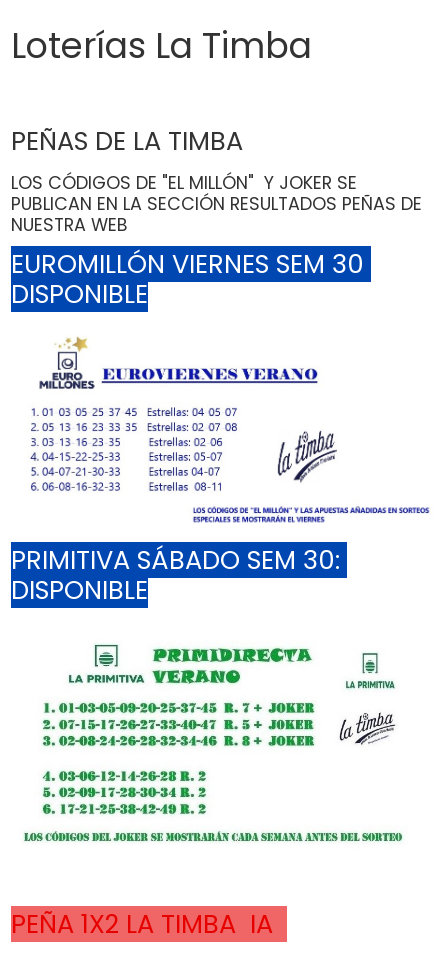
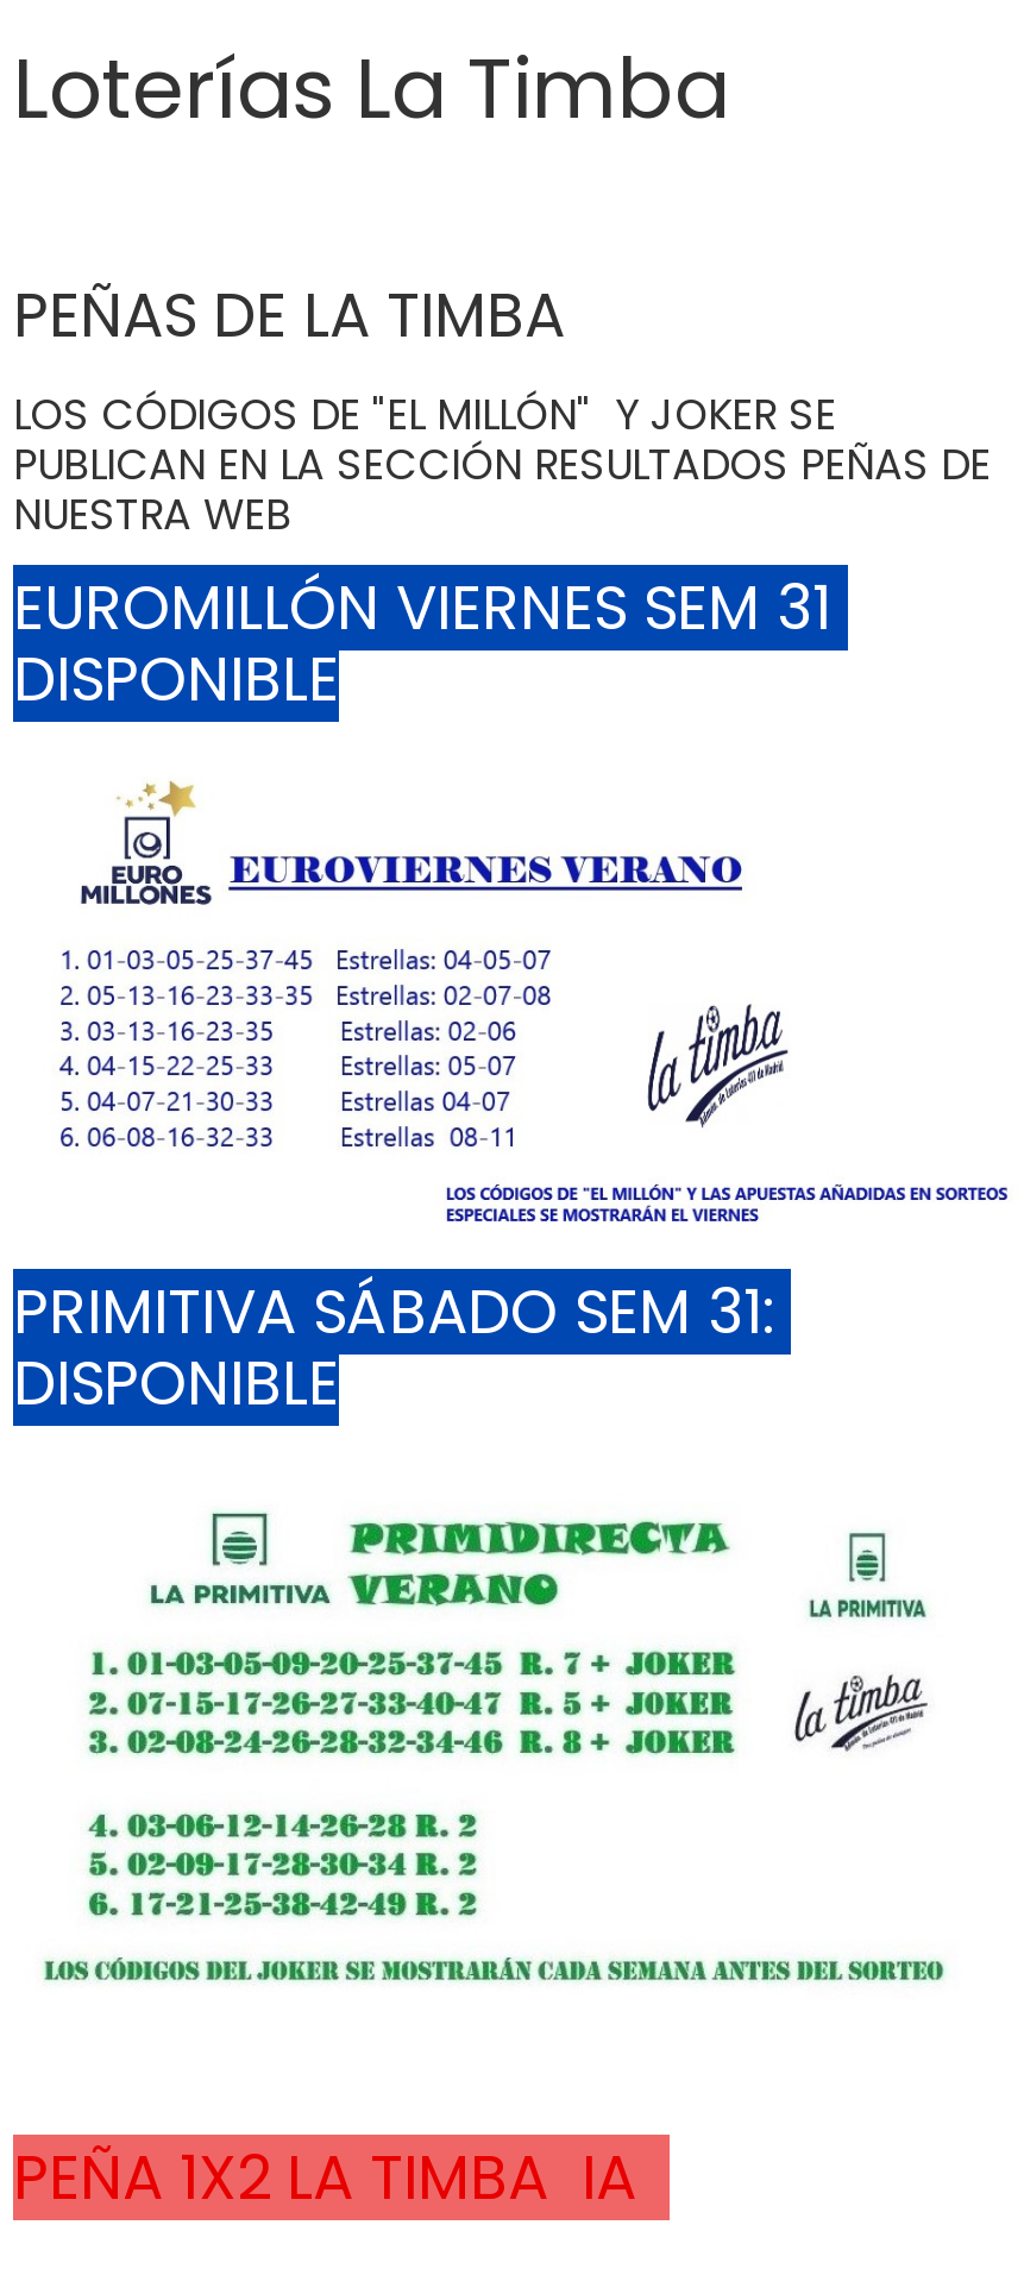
[11,246,364,282] EUROMILLÓN VIERNES SEM 30 -> [13,565,831,651] EUROMILLÓN VIERNES SEM 31
[11,542,340,578] PRIMITIVA SÁBADO SEM 30: -> [13,1270,774,1355] PRIMITIVA SÁBADO SEM 31:

